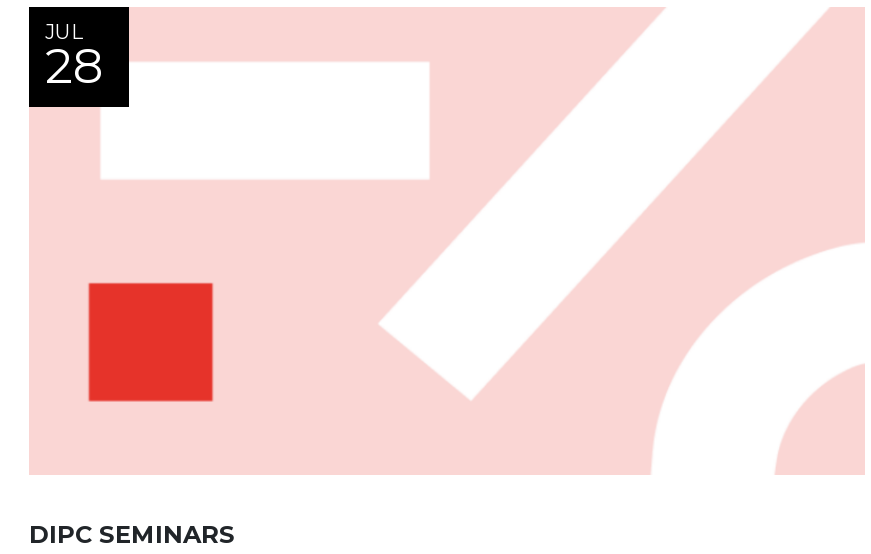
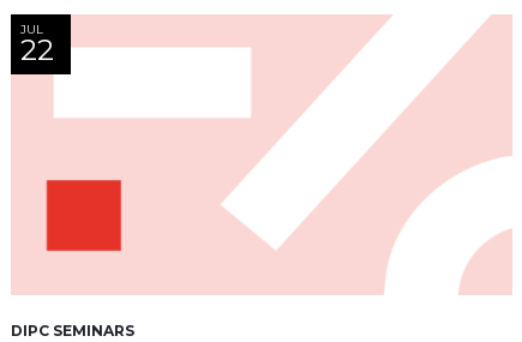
[45,37,103,95] 28 -> [20,32,54,67] 22

